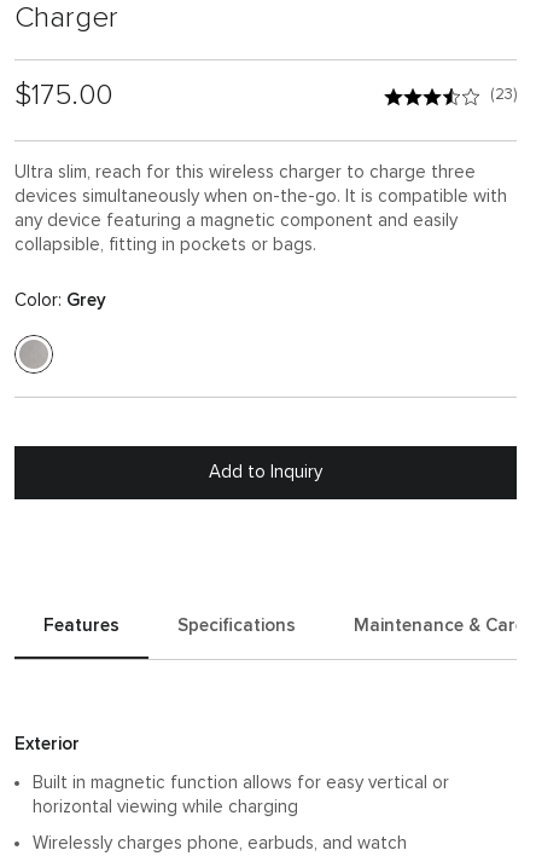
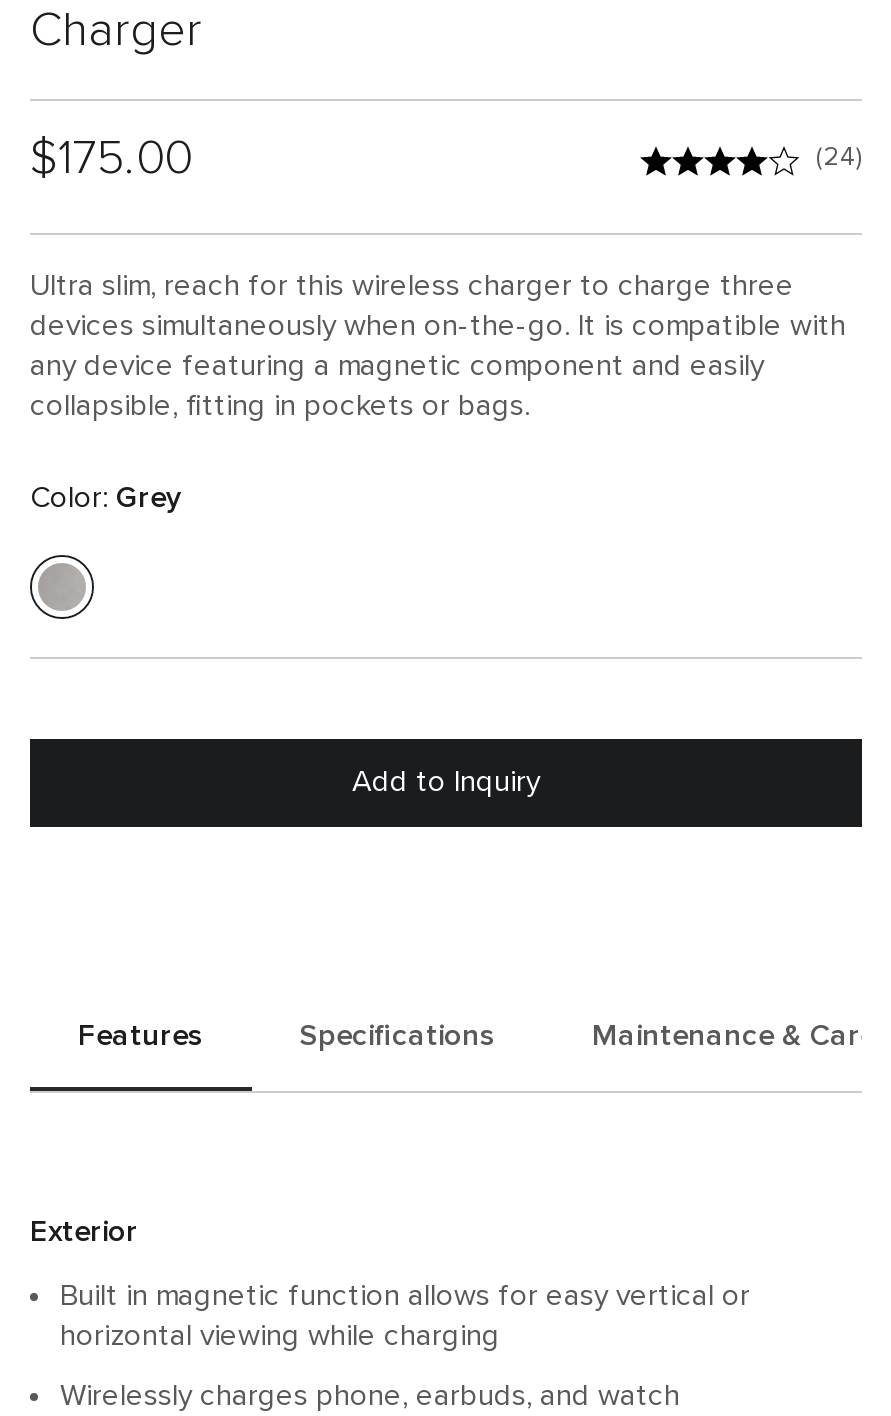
[490,88,517,103] (23) -> [816,145,862,171] (24)

